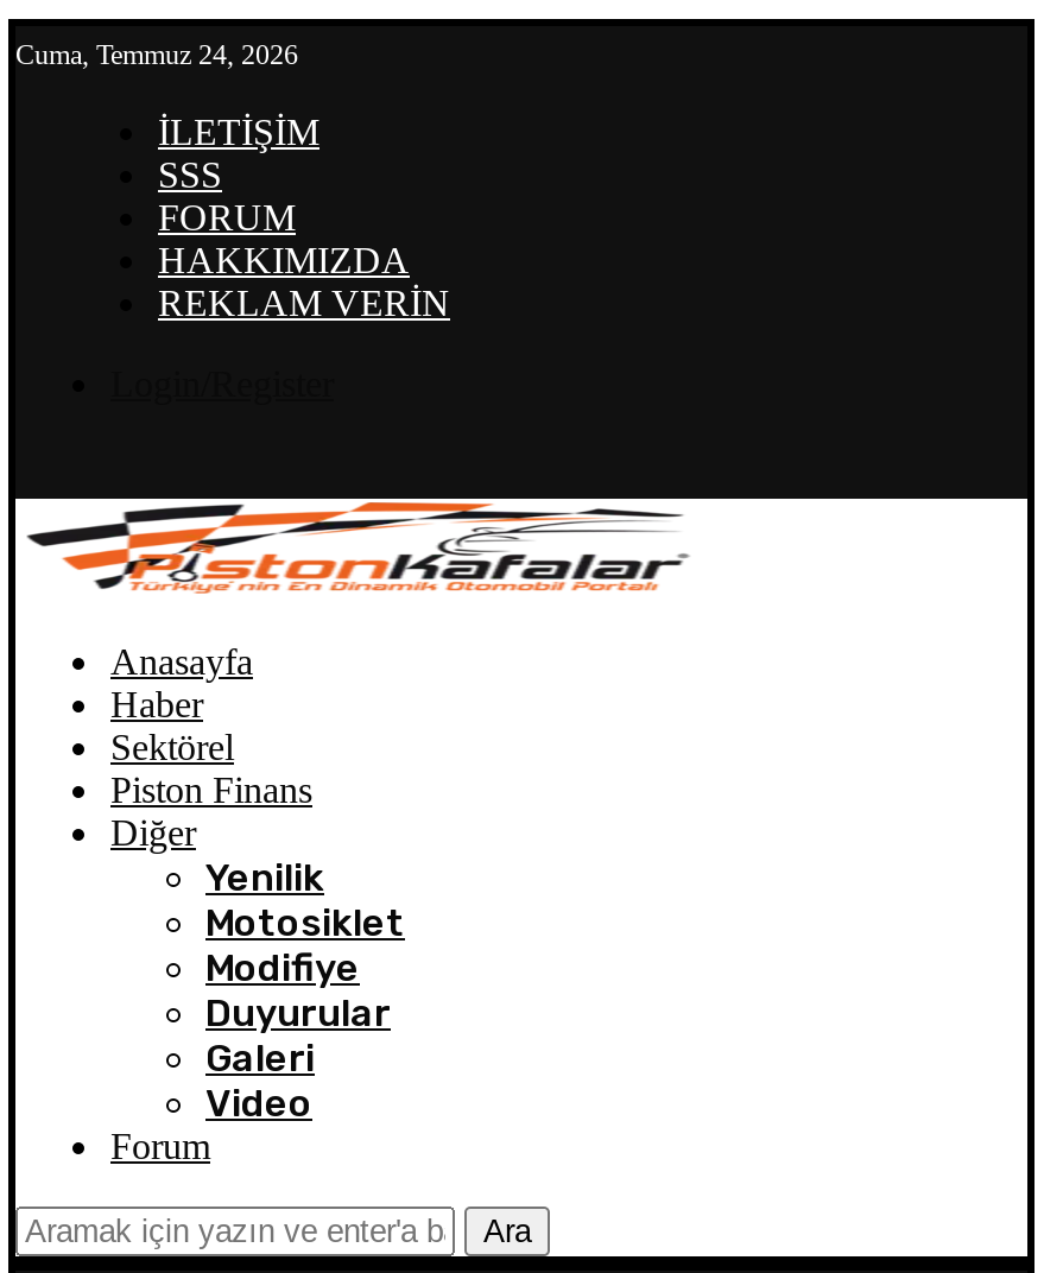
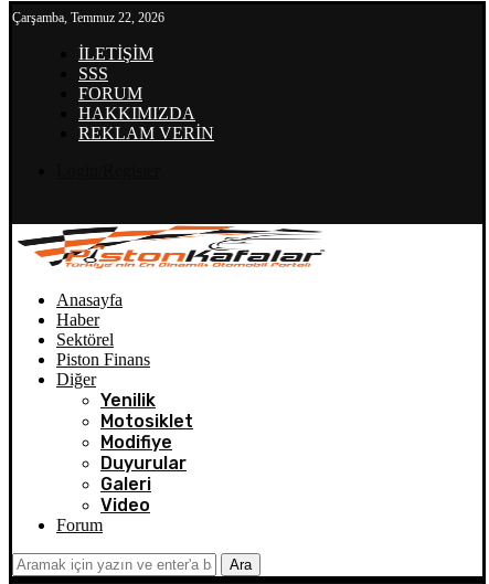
[15,38,298,71] Cuma, Temmuz 24, 2026 -> [12,10,164,25] Çarşamba, Temmuz 22, 2026

